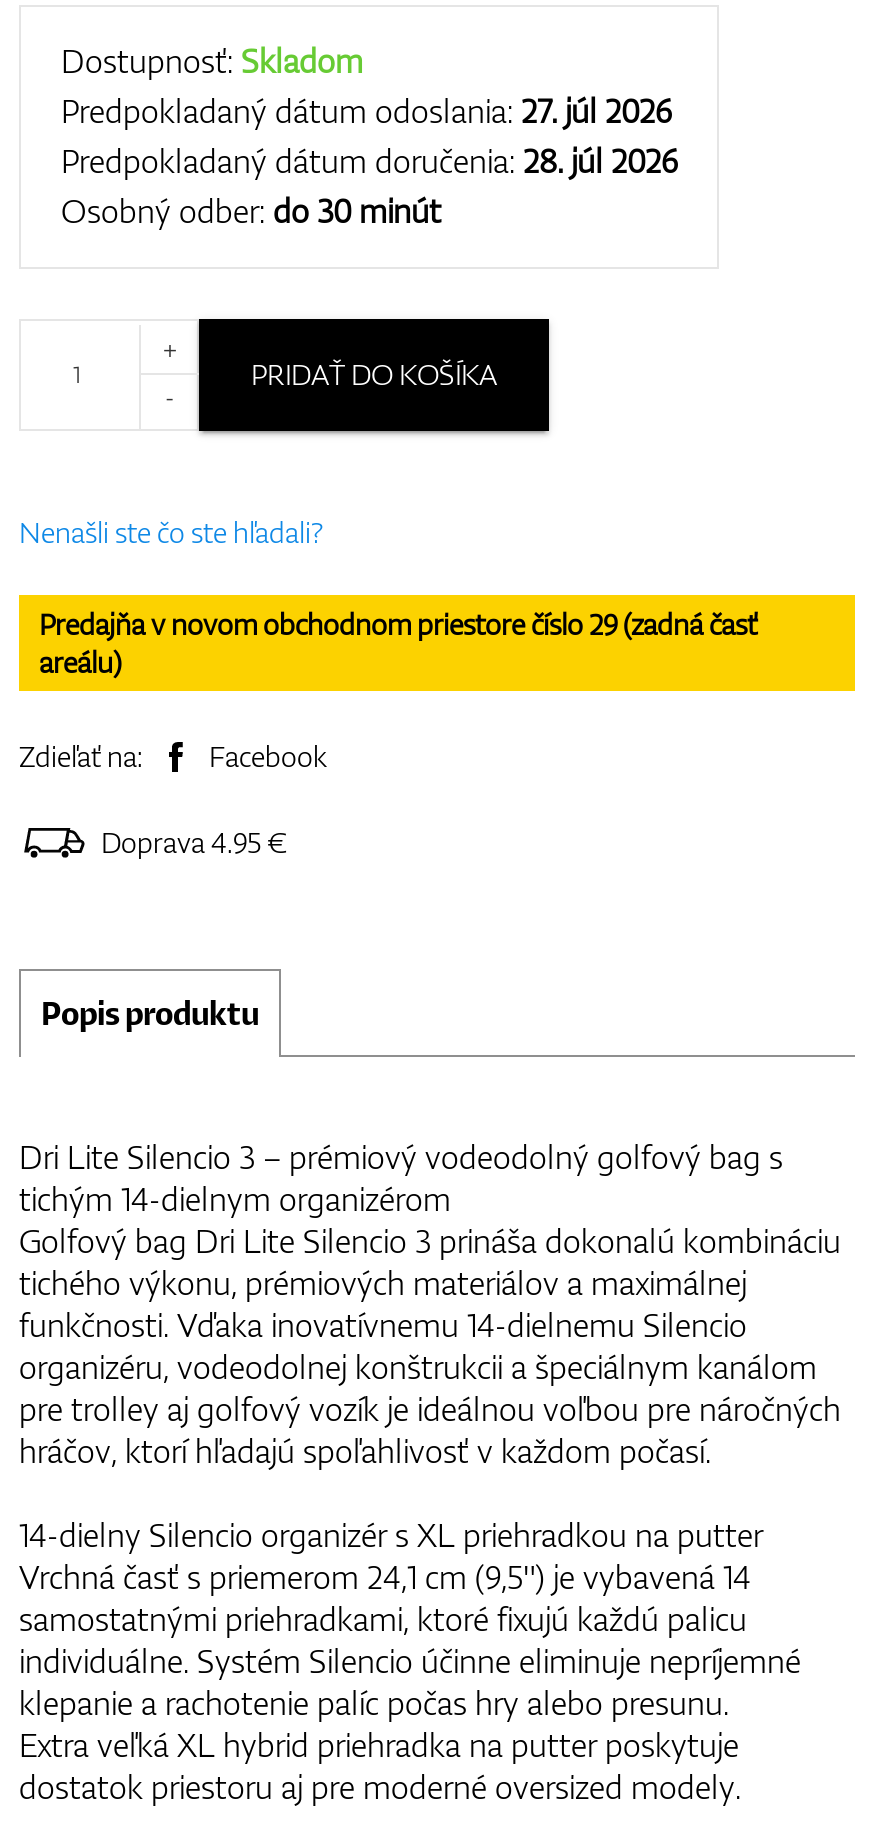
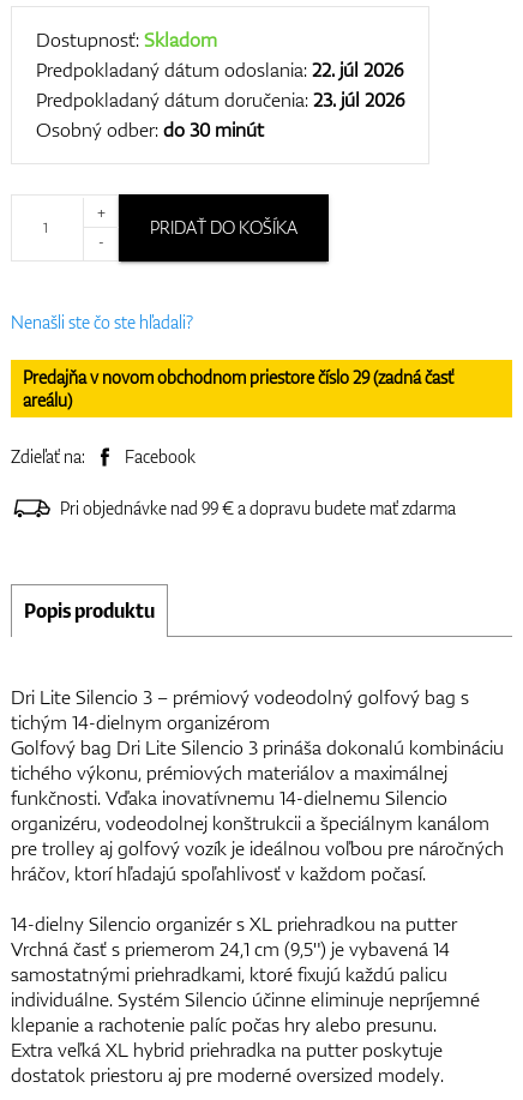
[61,88,671,132] Predpokladaný dátum odoslania: 27. júl 2026 -> [36,56,403,82] Predpokladaný dátum odoslania: 22. júl 2026
[61,138,677,182] Predpokladaný dátum doručenia: 28. júl 2026 -> [36,86,404,112] Predpokladaný dátum doručenia: 23. júl 2026
[101,822,287,860] Doprava 4.95 € -> [60,496,456,519] Pri objednávke nad 99 € a dopravu budete mať zdarma

